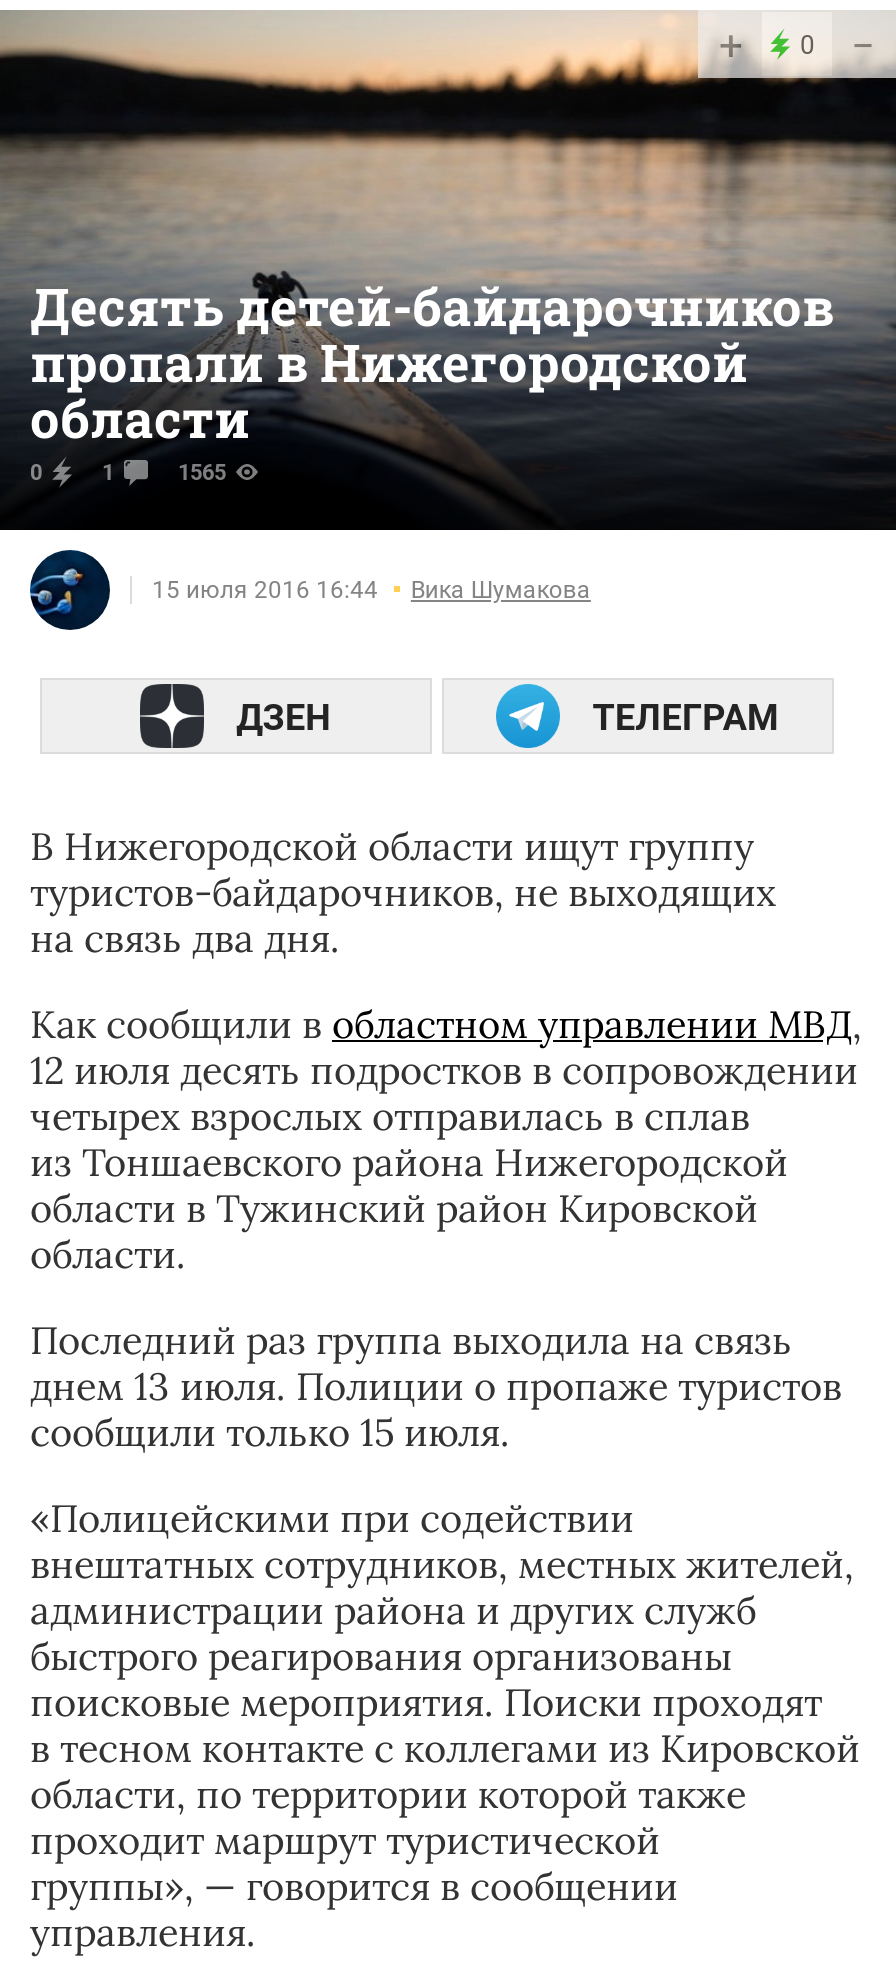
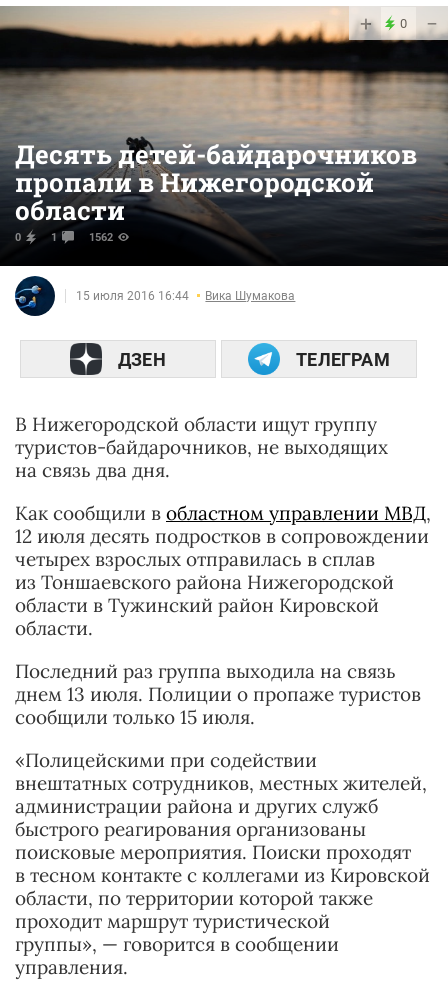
[178,460,226,486] 1565 -> [89,231,113,244] 1562

